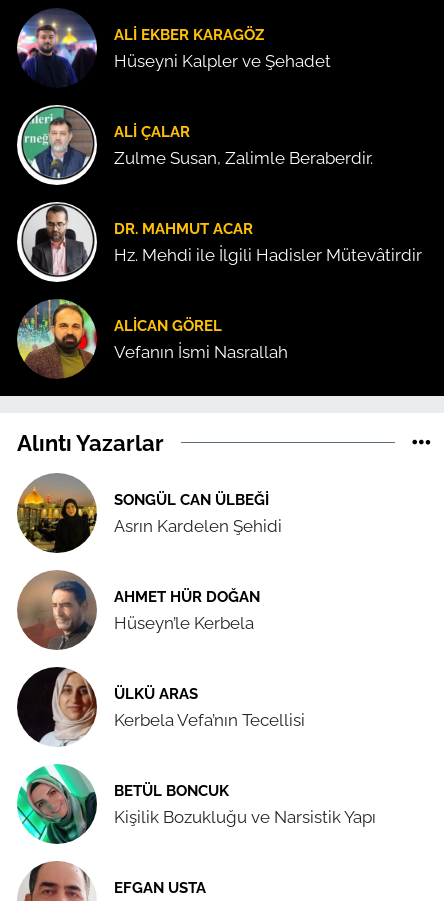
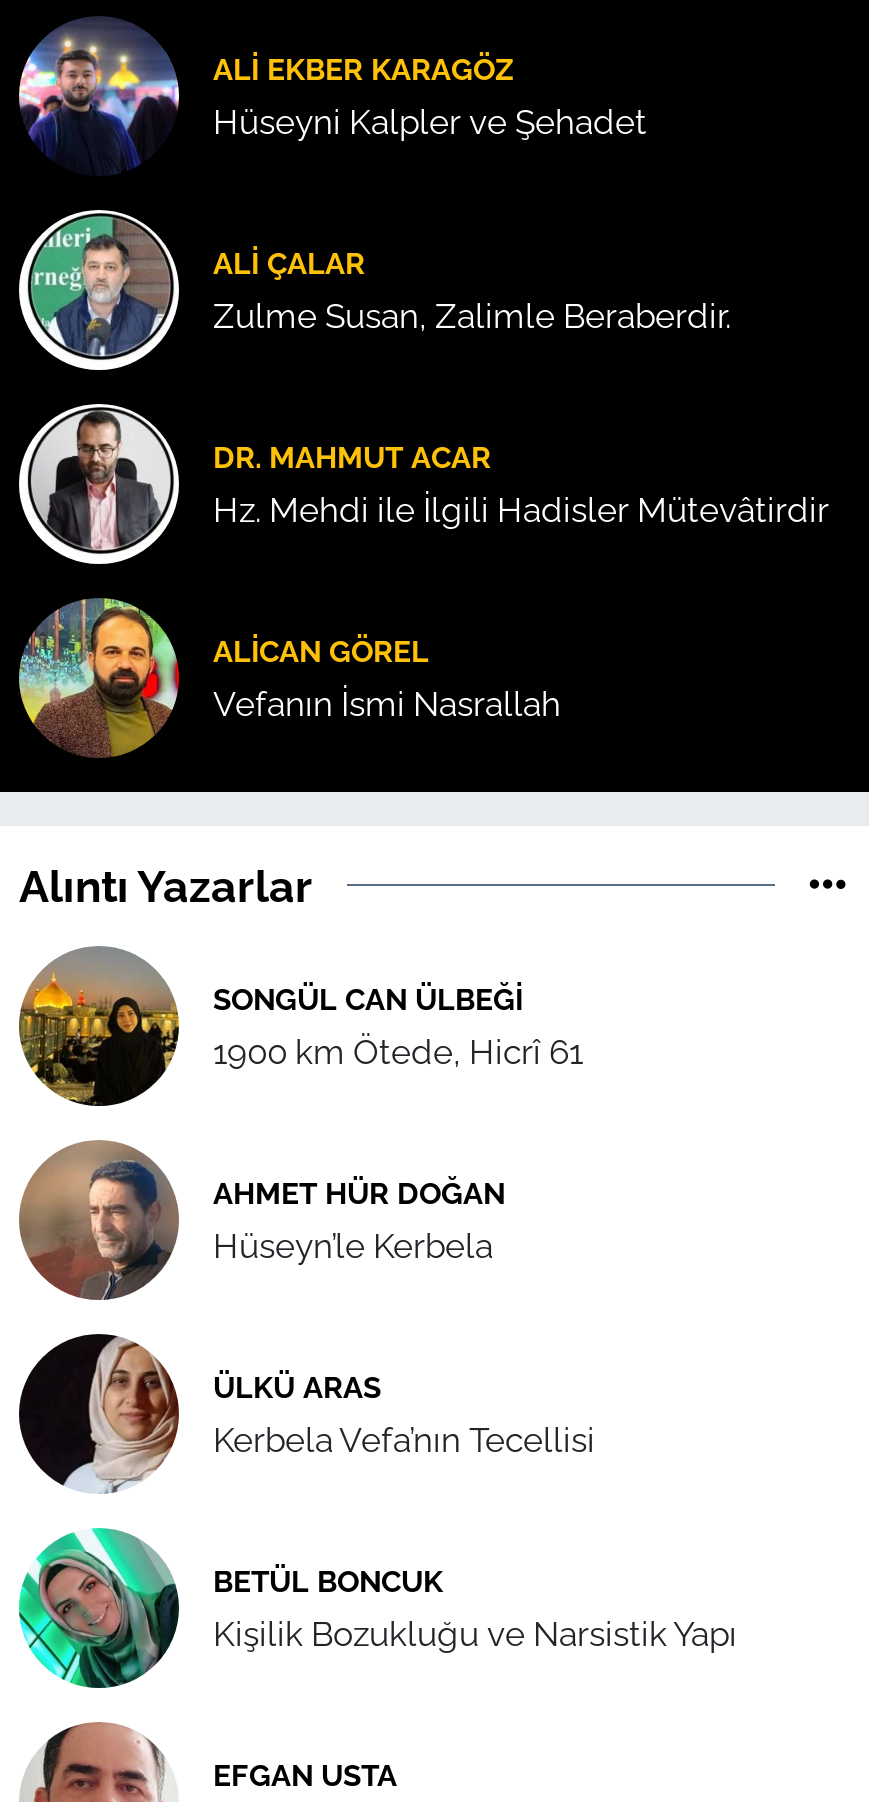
[114,515,282,535] Asrın Kardelen Şehidi -> [213,1031,583,1071] 1900 km Ötede, Hicrî 61

